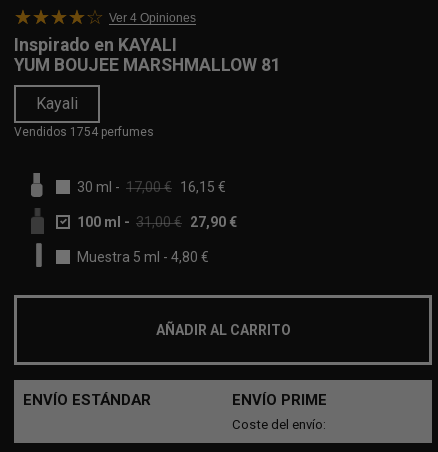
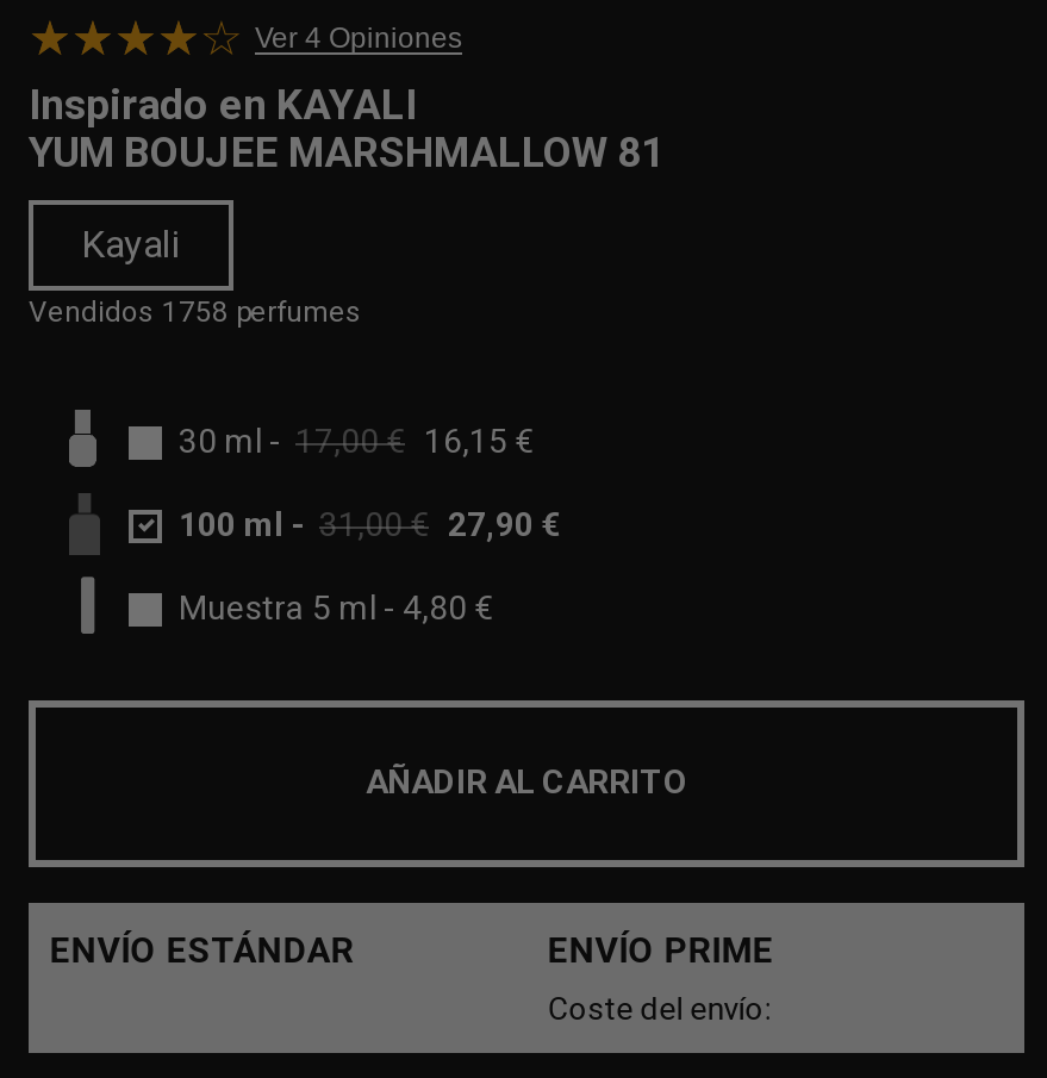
[14,125,154,139] Vendidos 1754 perfumes -> [29,295,362,329] Vendidos 1758 perfumes

